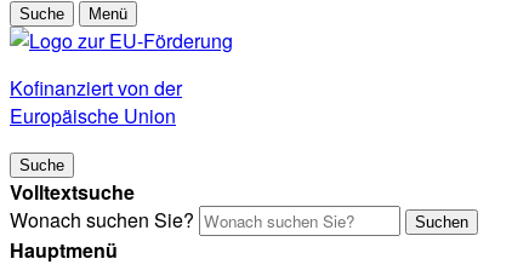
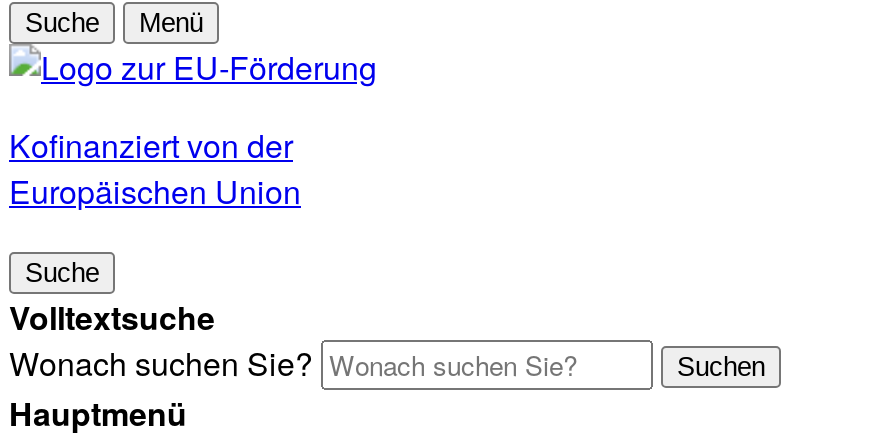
[10,102,176,130] Europäische Union -> [9,168,301,214] Europäischen Union

